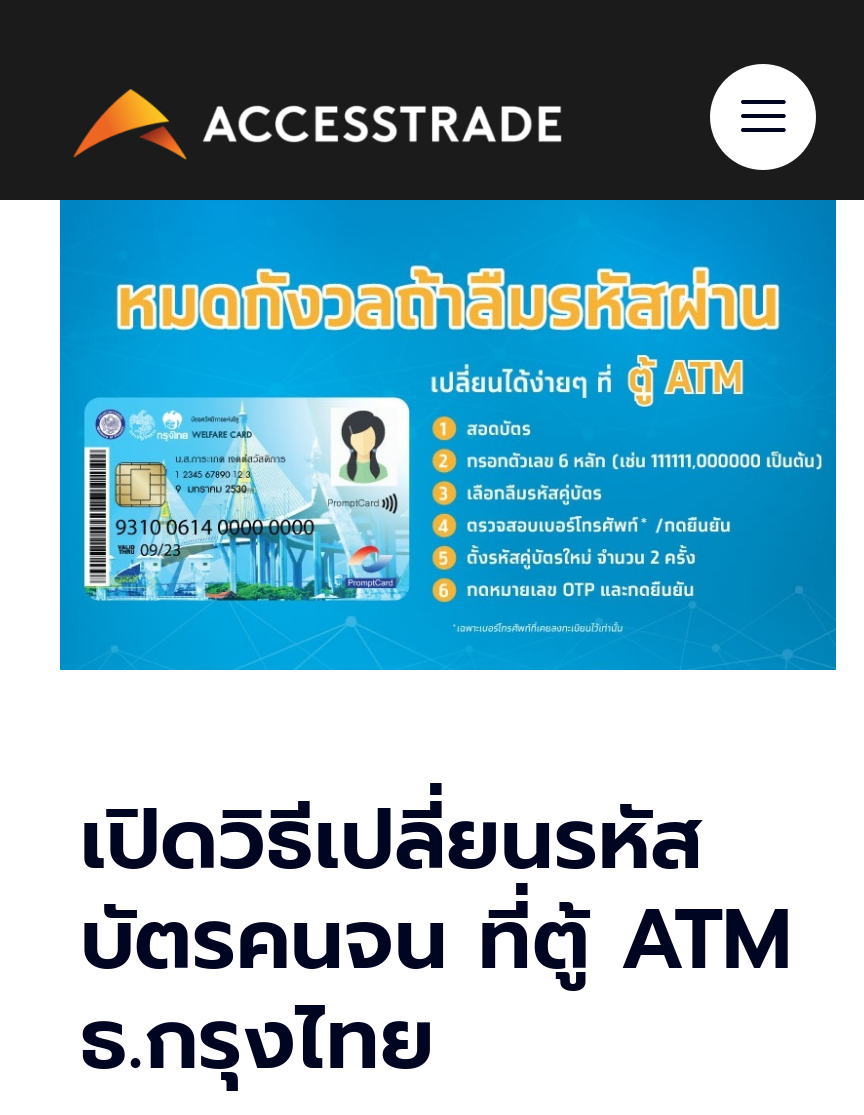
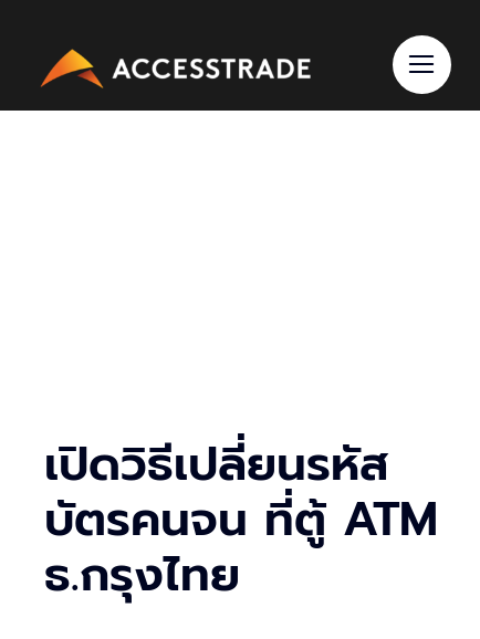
[58,198,838,672] [image] -> none

